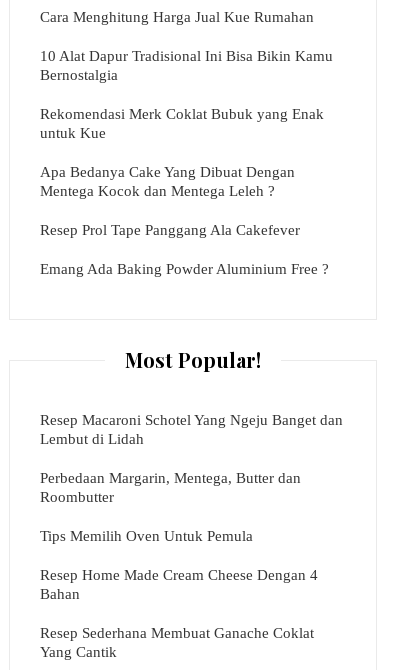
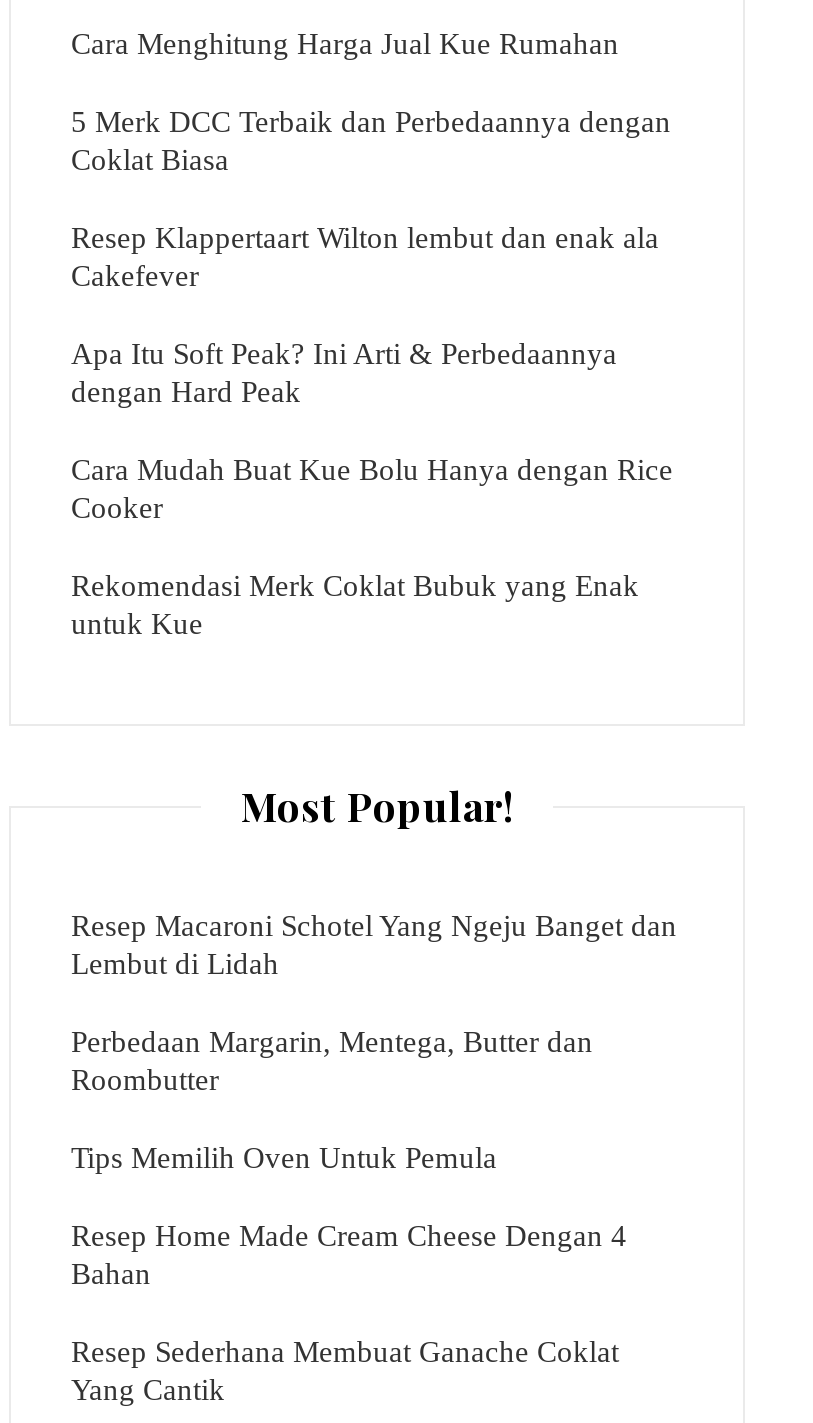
[40,48,333,83] 10 Alat Dapur Tradisional Ini Bisa Bikin Kamu | Bernostalgia -> [71,107,673,525] 5 Merk DCC Terbaik dan Perbedaannya dengan | Coklat Biasa | Resep Klappertaart Wilton lembut dan enak ala | Cakefever | Apa Itu Soft Peak? Ini Arti & Perbedaannya | dengan Hard Peak | Cara Mudah Buat Kue Bolu Hanya dengan Rice | Cooker
moved [40,106,324,141] -> [71,571,639,641]: Rekomendasi Merk Coklat Bubuk yang Enak | untuk Kue
[40,164,329,277] Apa Bedanya Cake Yang Dibuat Dengan | Mentega Kocok dan Mentega Leleh ? | Resep Prol Tape Panggang Ala Cakefever | Emang Ada Baking Powder Aluminium Free ? -> none

